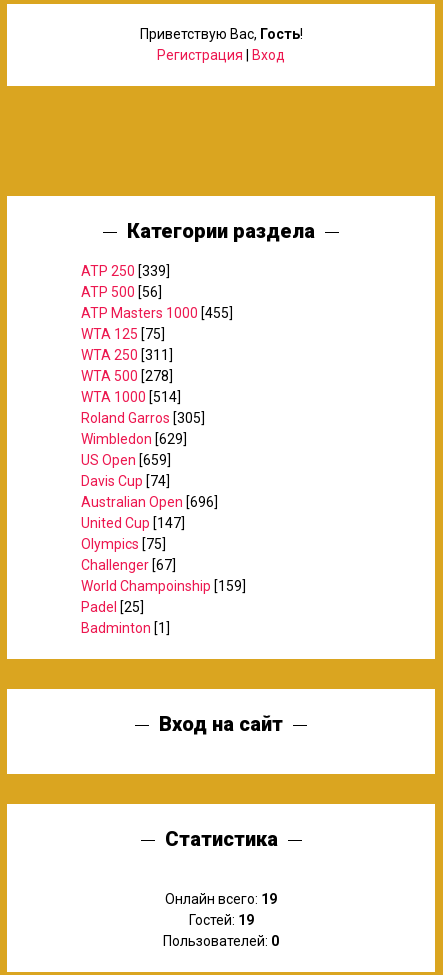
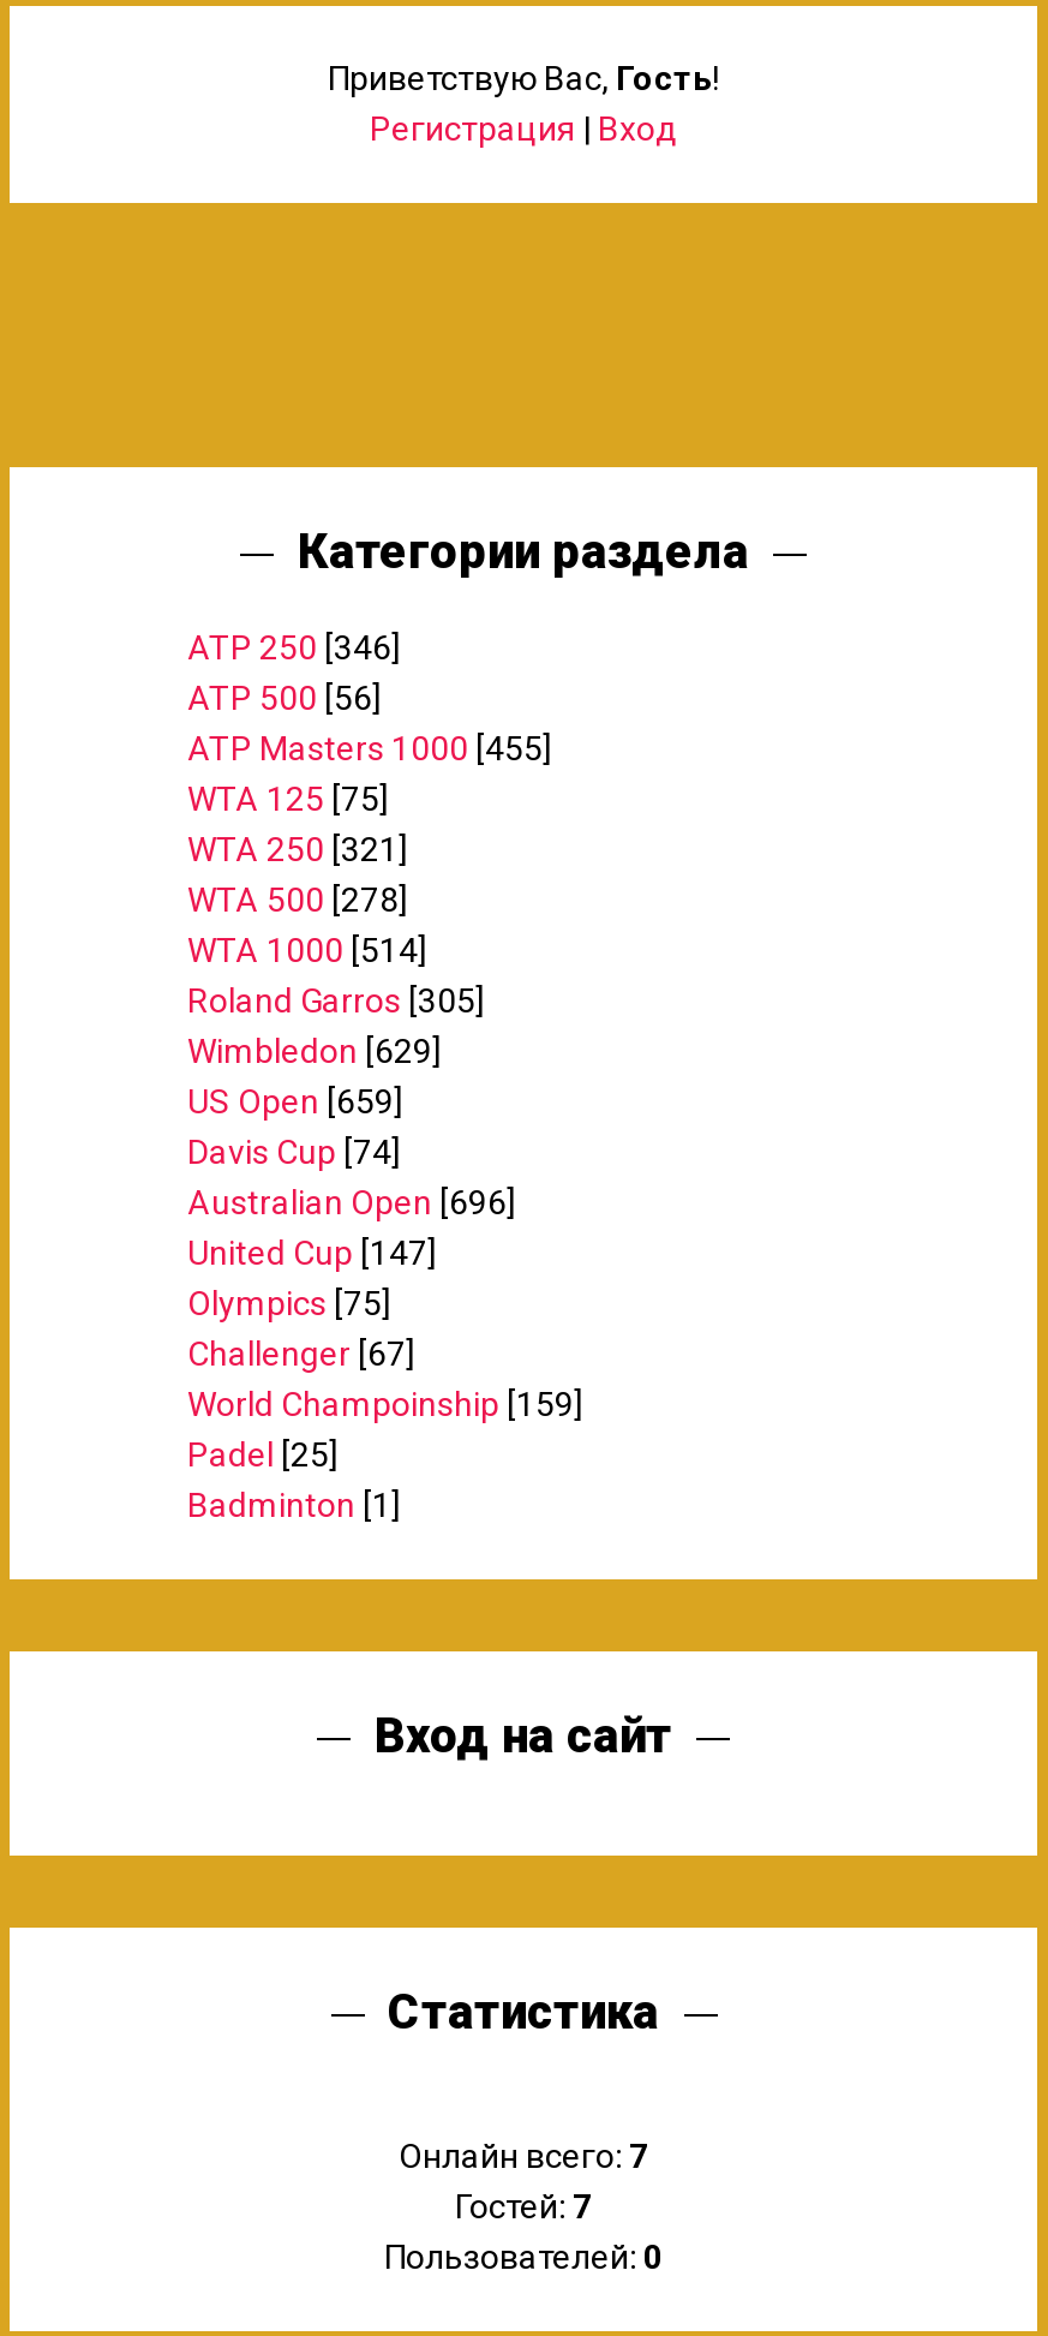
[81,263,170,279] ATP 250 [339] -> [187,627,401,666] ATP 250 [346]
[81,347,173,363] WTA 250 [311] -> [187,829,408,868] WTA 250 [321]
[165,891,277,907] Онлайн всего: 19 -> [399,2136,648,2174] Онлайн всего: 7
[188,912,253,928] Гостей: 19 -> [455,2186,592,2225] Гостей: 7

